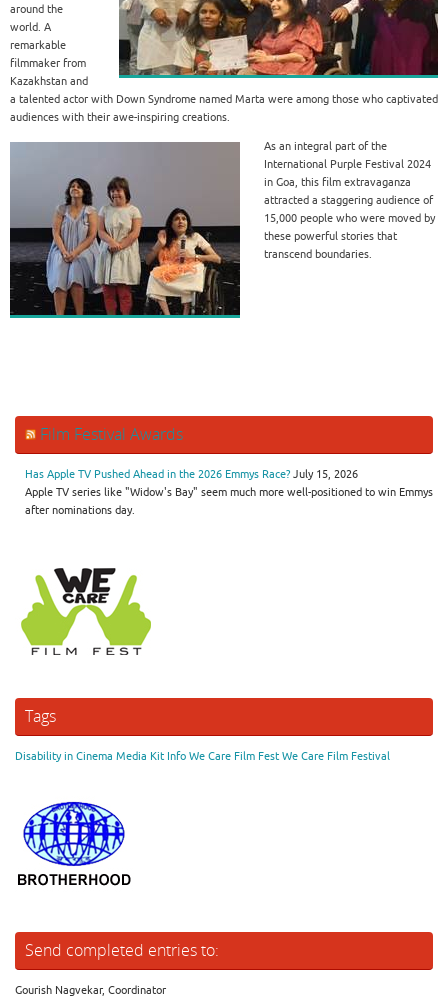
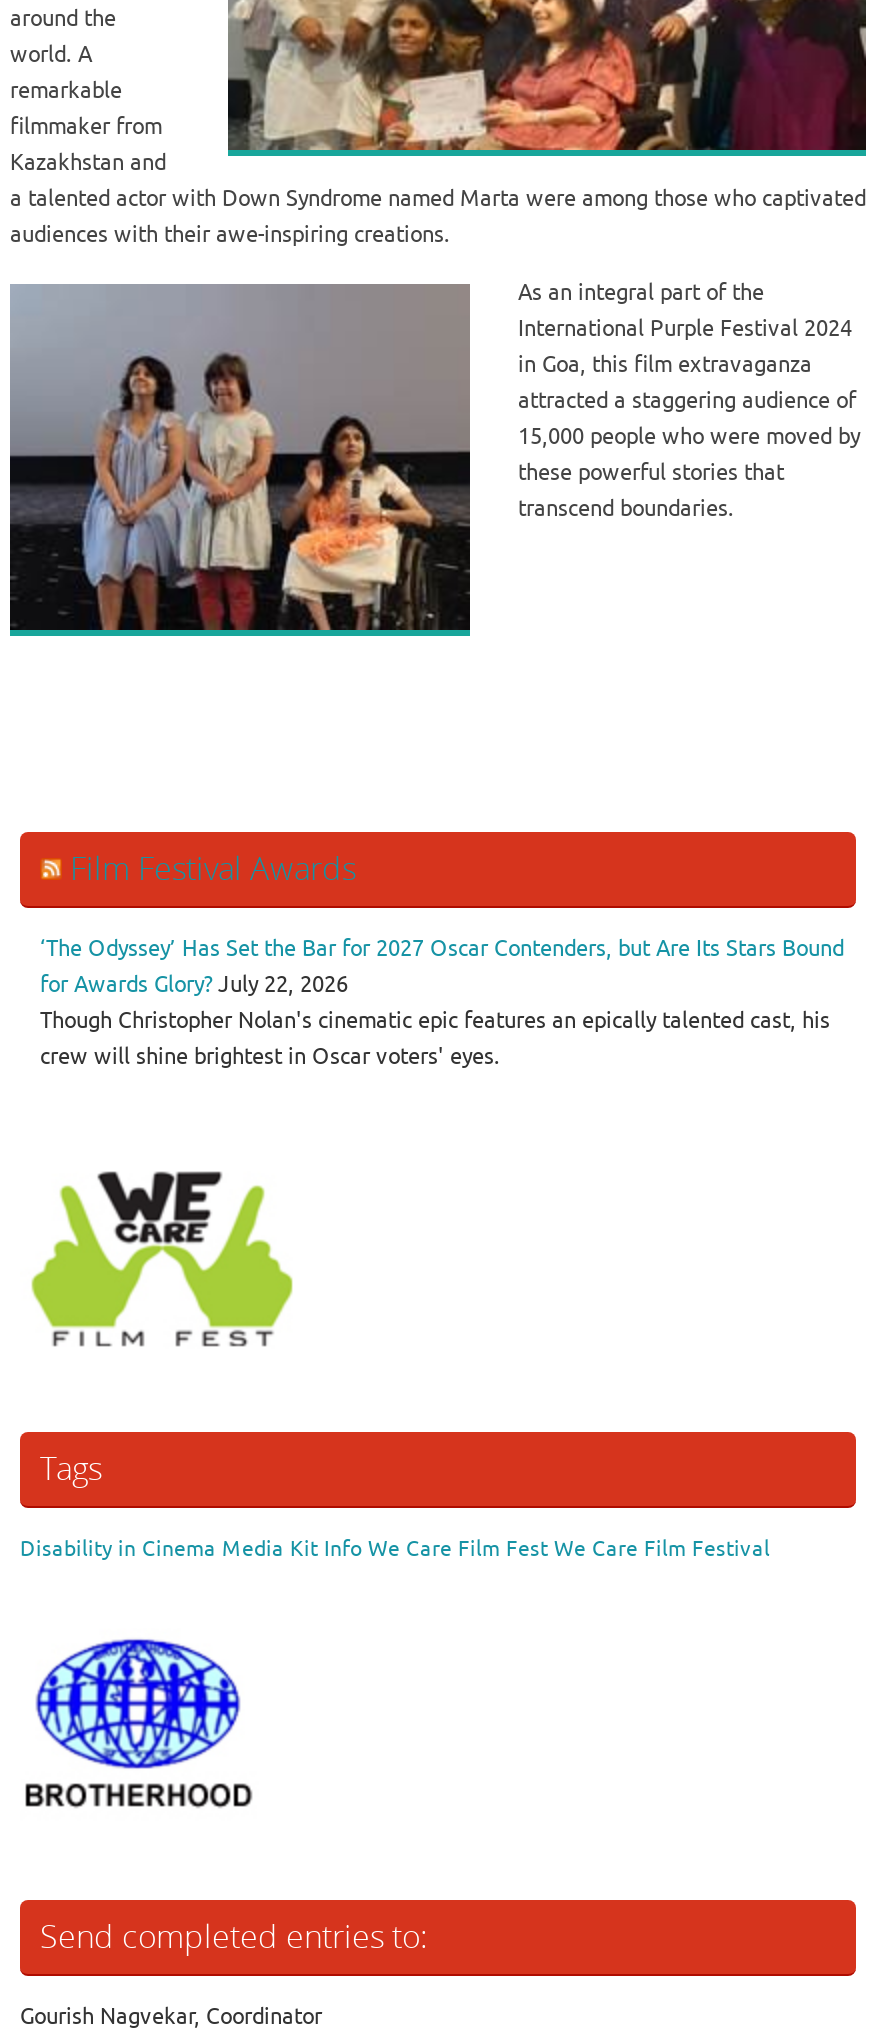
[25,468,433,517] Has Apple TV Pushed Ahead in the 2026 Emmys Race? July 15, 2026 | Apple TV series like "Widow's Bay" seem much more well-positioned to win Emmys | after nominations day. -> [40,935,844,1069] ‘The Odyssey’ Has Set the Bar for 2027 Oscar Contenders, but Are Its Stars Bound | for Awards Glory? July 22, 2026 | Though Christopher Nolan's cinematic epic features an epically talented cast, his | crew will shine brightest in Oscar voters' eyes.

